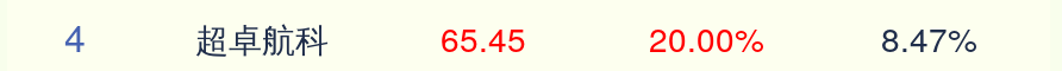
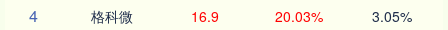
[195,14,976,61] 超卓航科 | 65.45 | 20.00% | 8.47% -> [91,6,412,26] 格科微 | 16.9 | 20.03% | 3.05%

